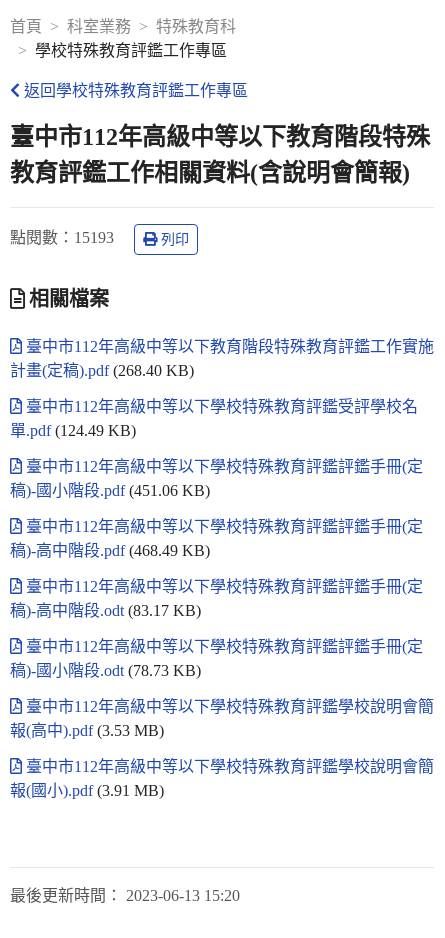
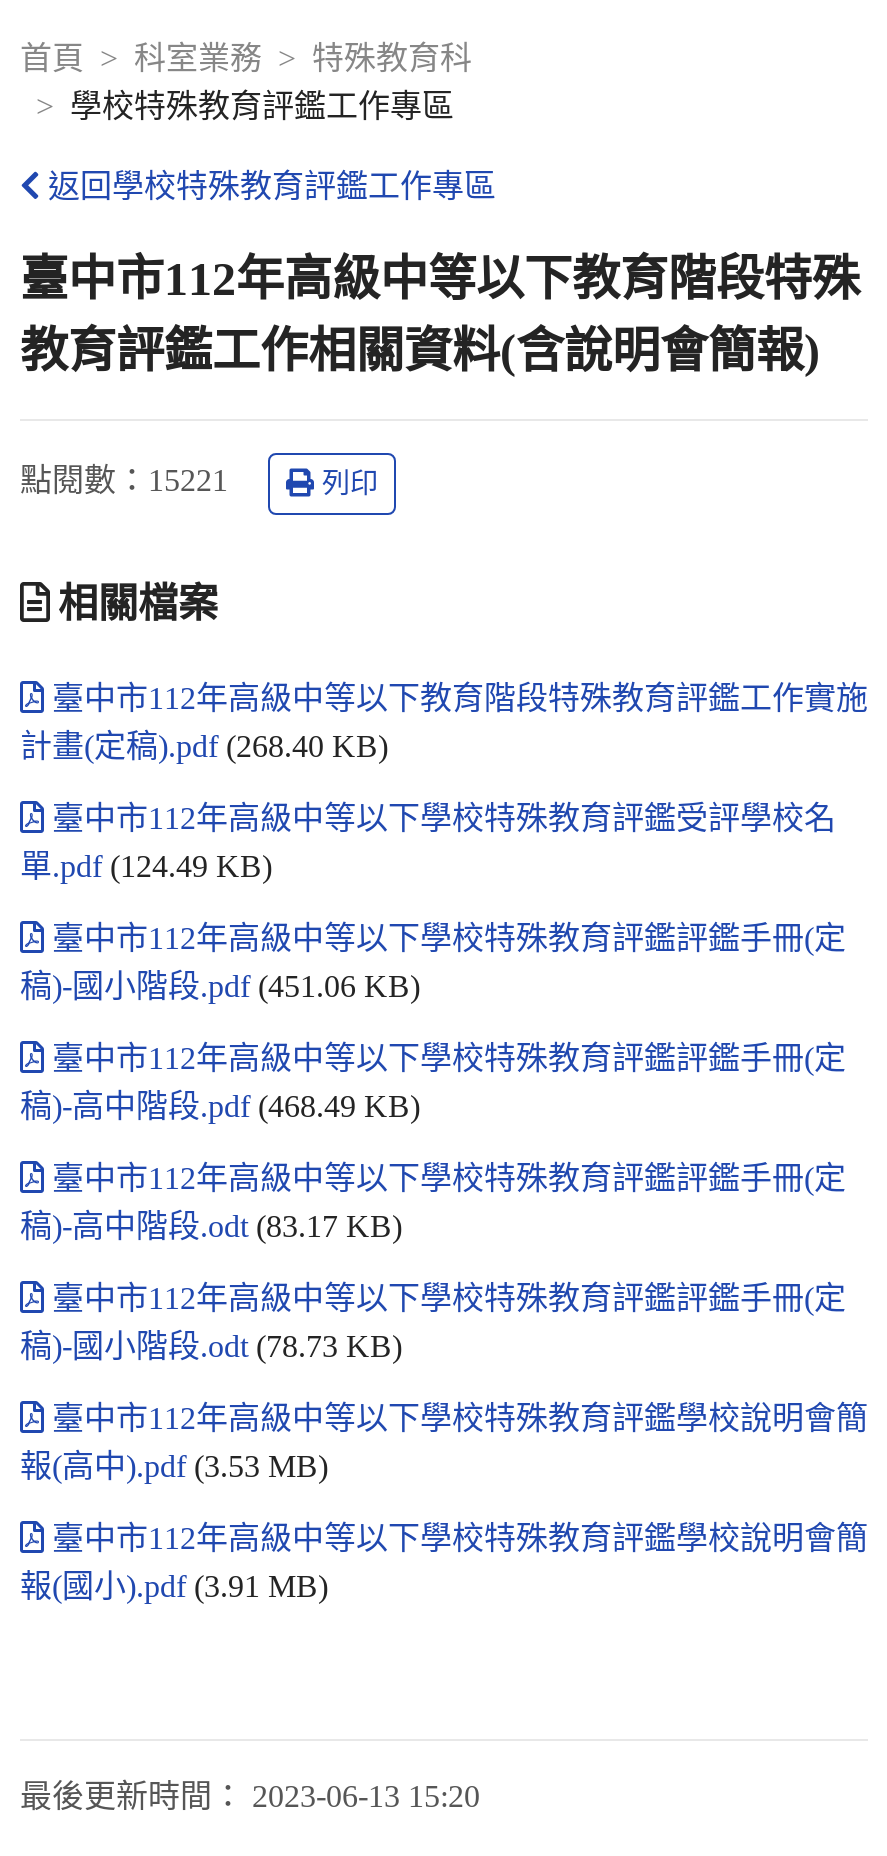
[10,229,114,246] 點閱數：15193 -> [20,463,228,497] 點閱數：15221

